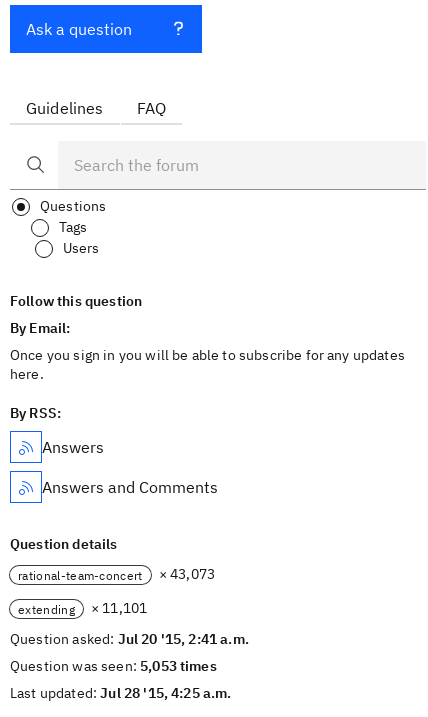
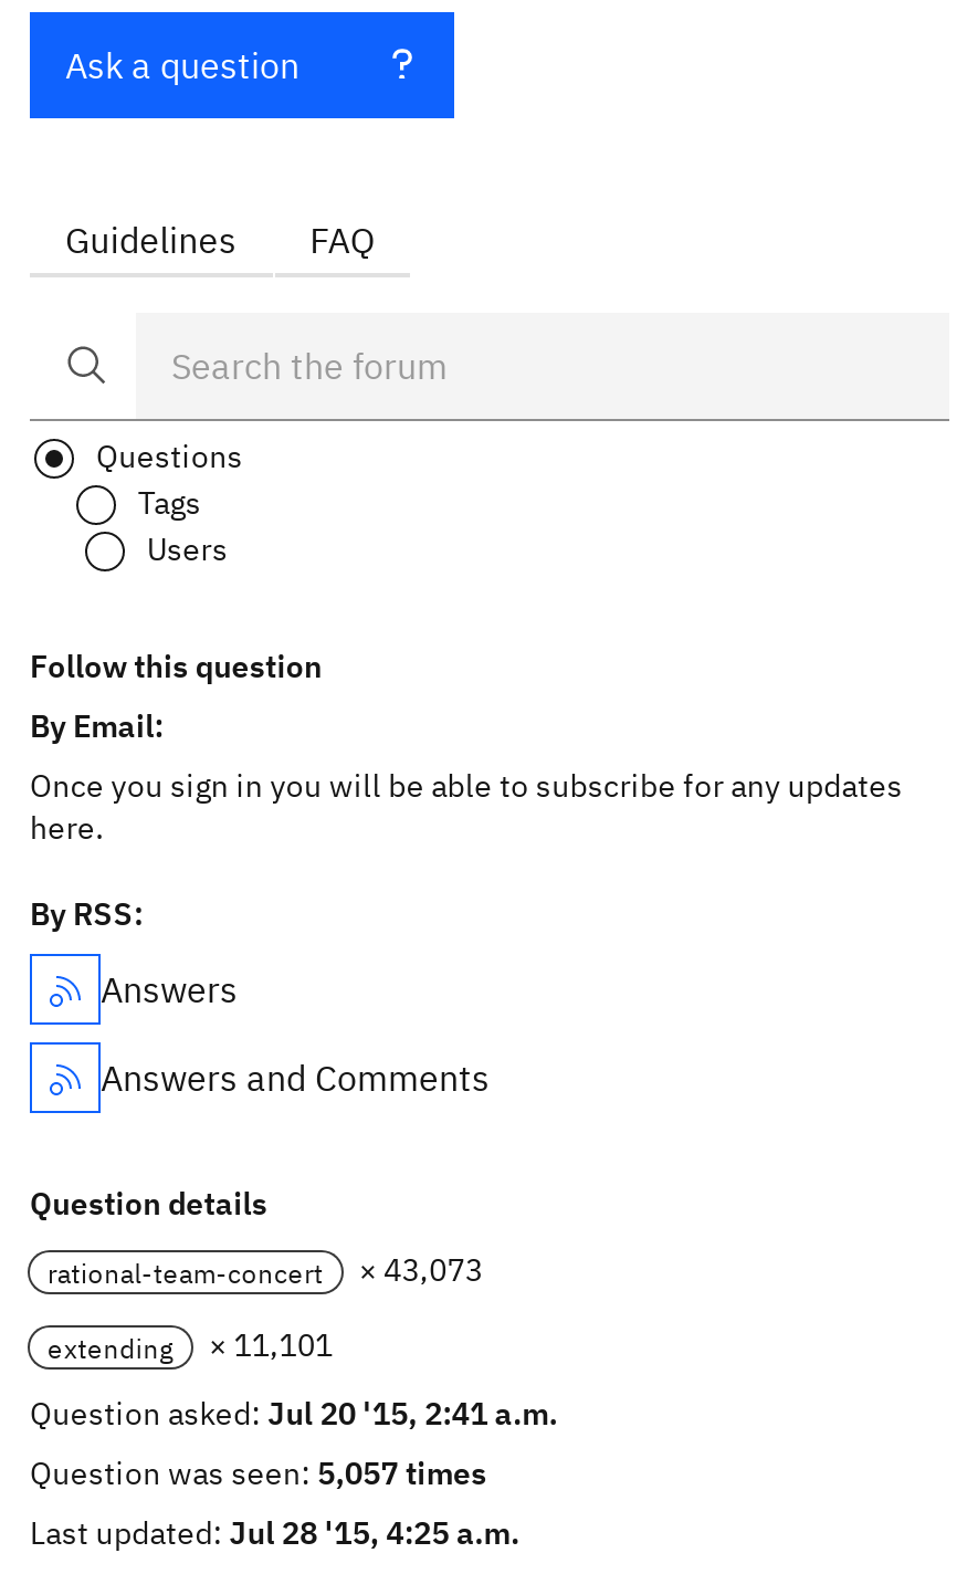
[10,657,217,675] Question was seen: 5,053 times -> [30,1454,487,1493] Question was seen: 5,057 times

